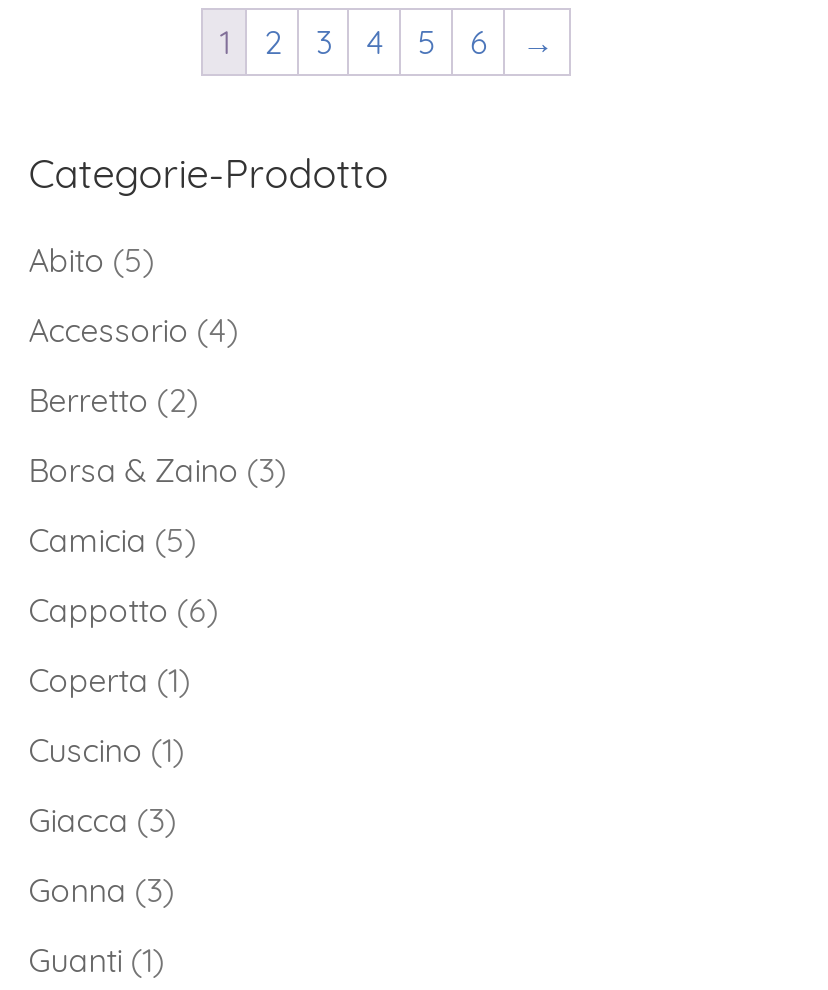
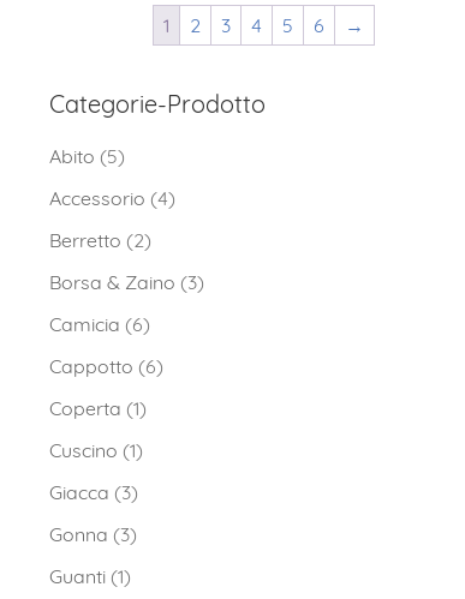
[29,521,197,561] Camicia (5) -> [49,312,150,336] Camicia (6)

